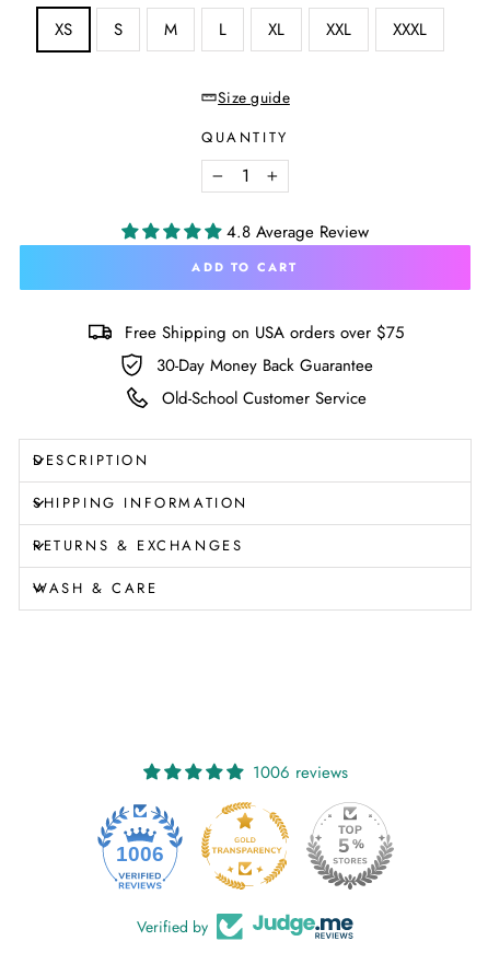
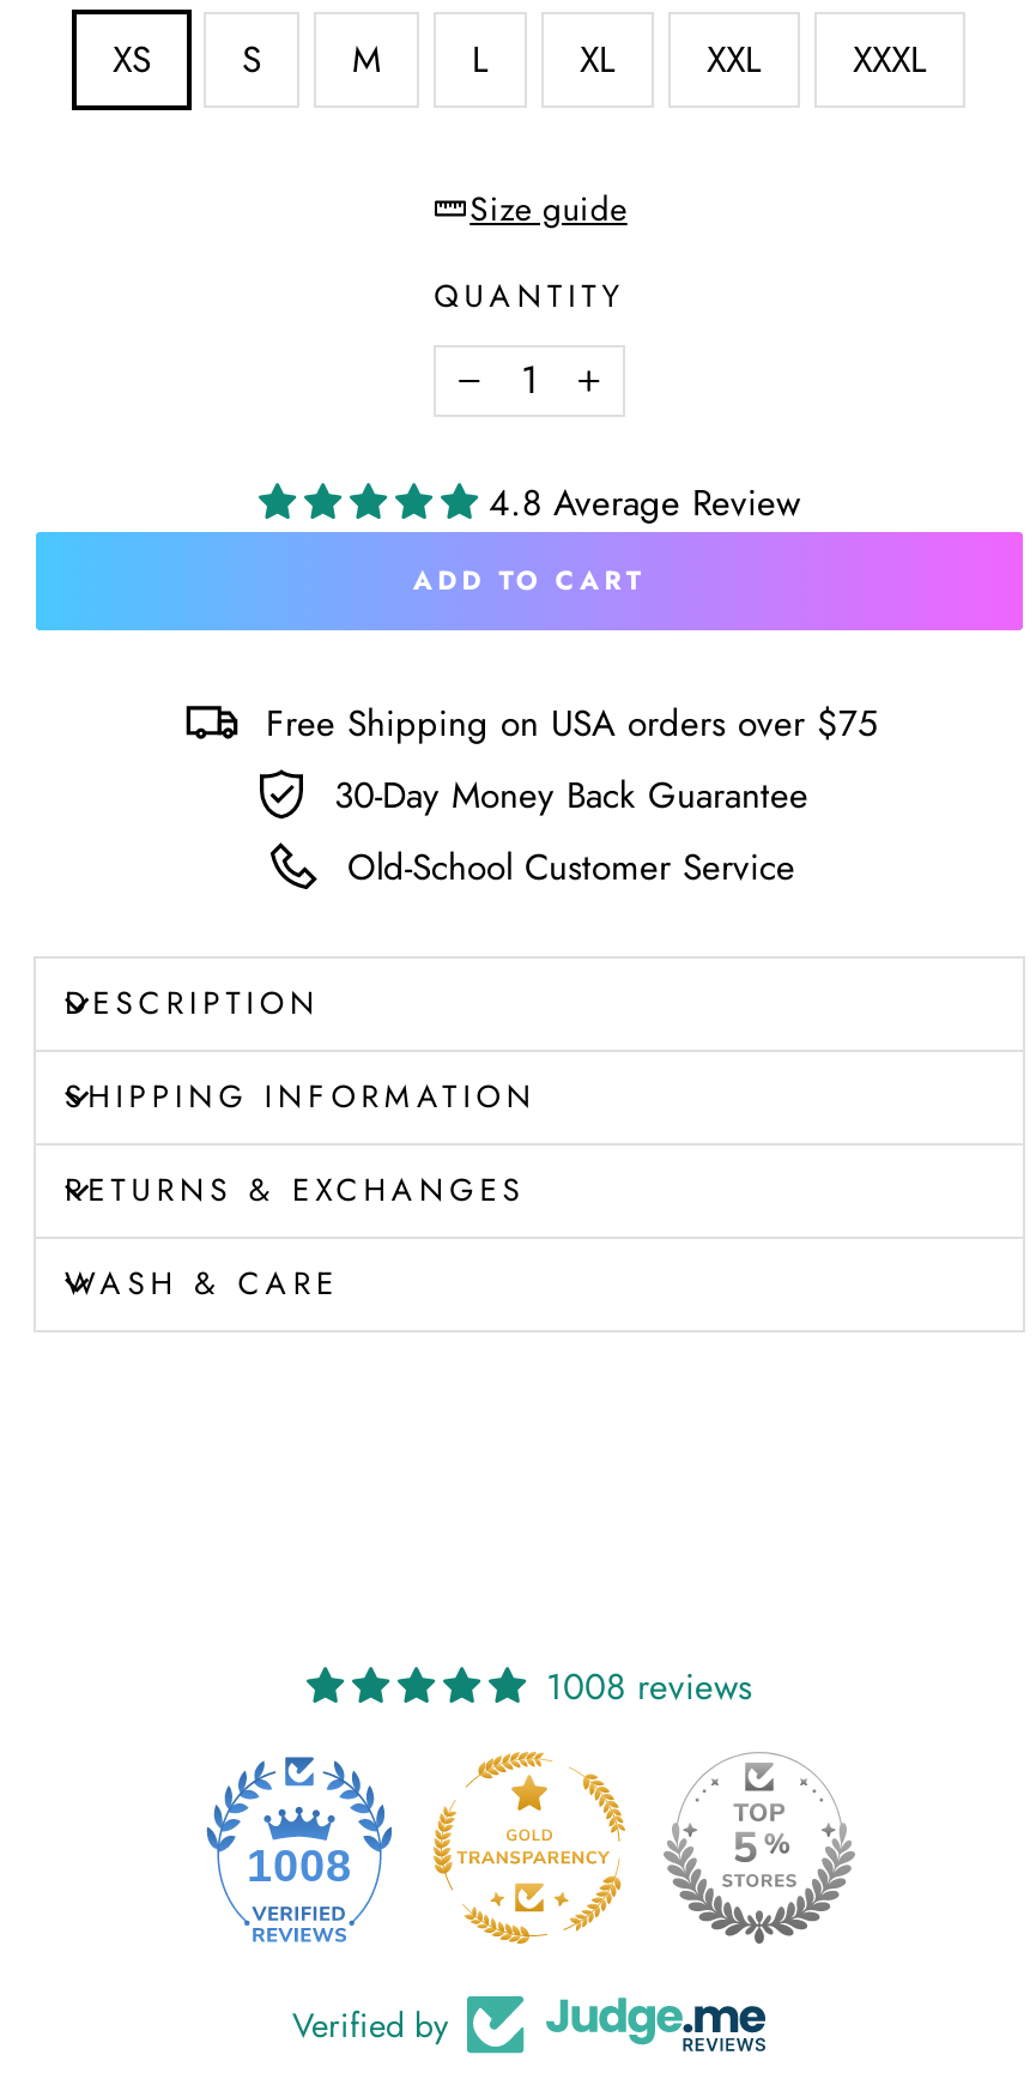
[252,760,347,785] 1006 reviews -> [546,1661,752,1714] 1008 reviews
[116,843,164,865] 1006 -> [247,1841,352,1891] 1008

